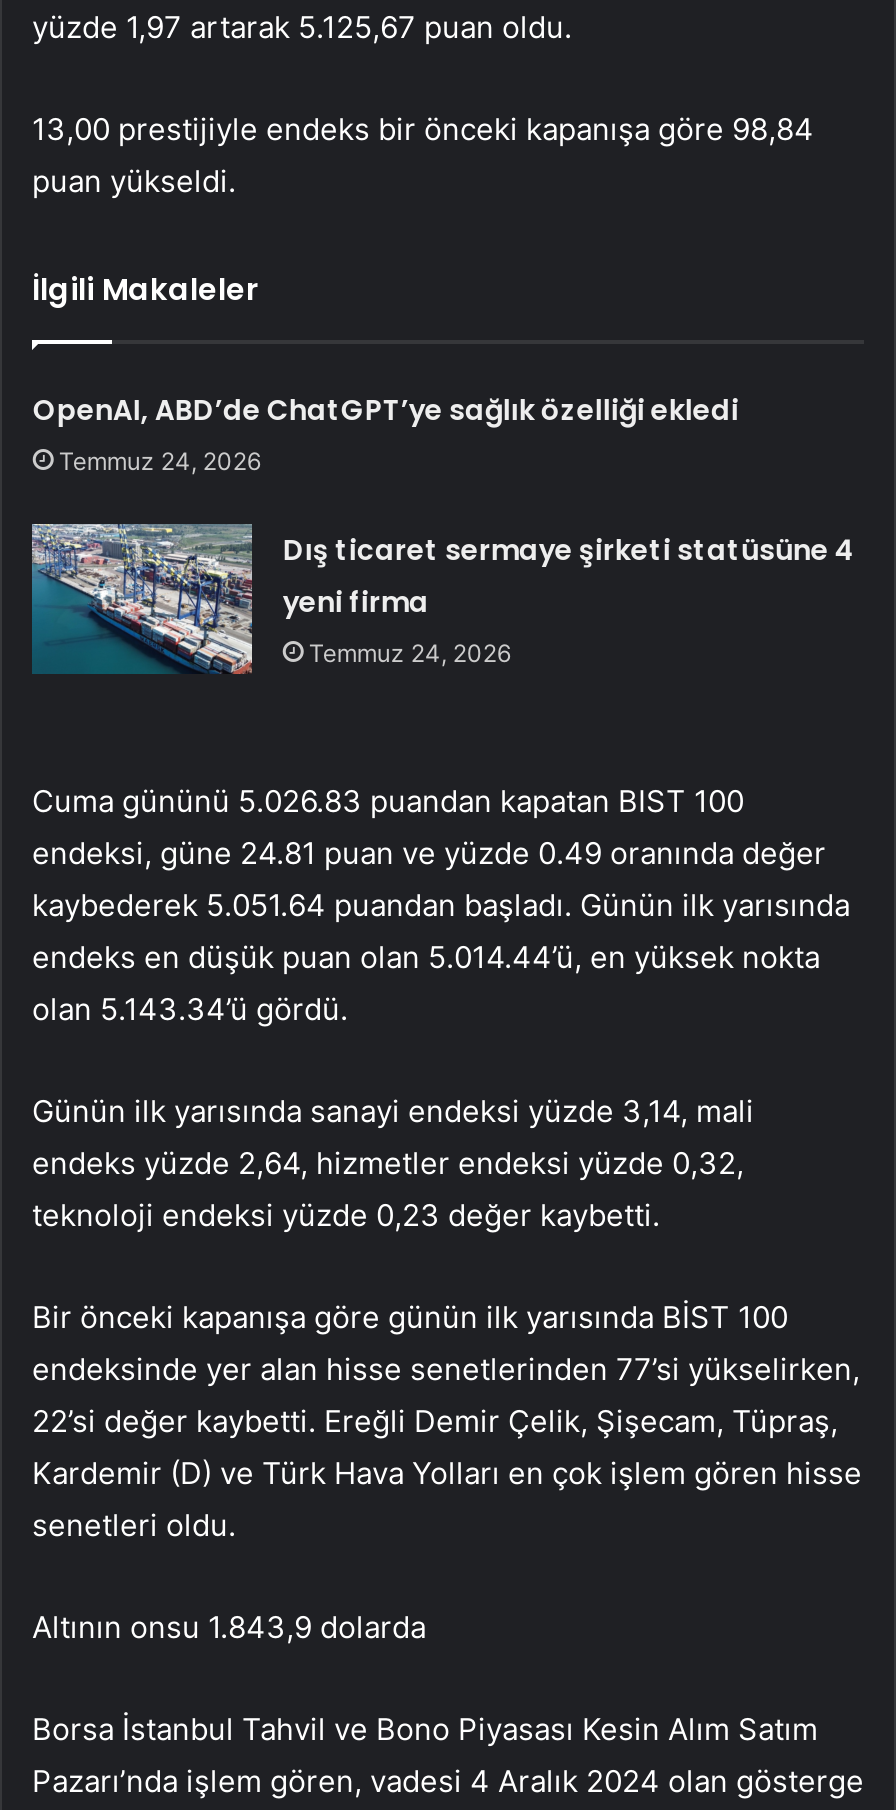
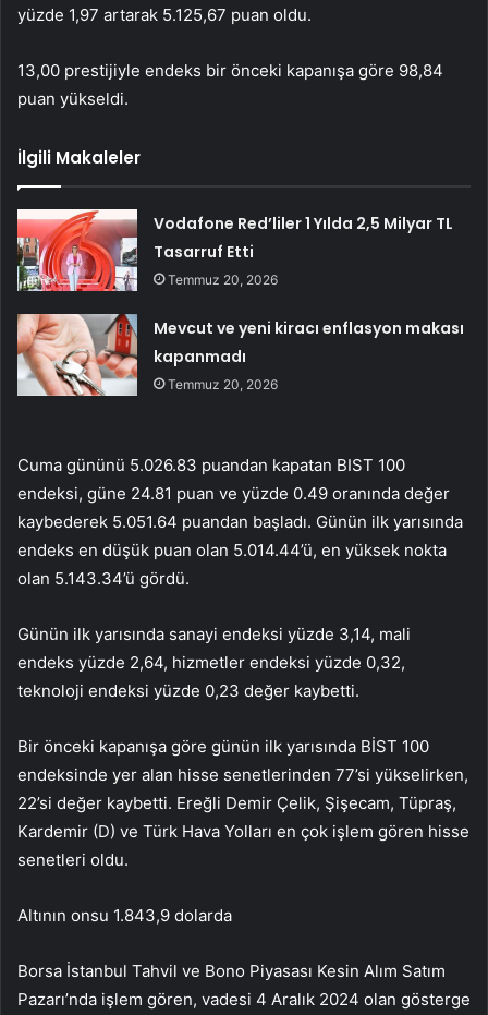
[33,389,739,475] OpenAI, ABD’de ChatGPT’ye sağlık özelliği ekledi | Temmuz 24, 2026 -> [154,212,453,287] Vodafone Red’liler 1 Yılda 2,5 Milyar TL | Tasarruf Etti | Temmuz 20, 2026
[30,522,855,676] [image] | Dış ticaret sermaye şirketi statüsüne 4 | yeni firma | Temmuz 24, 2026 -> [16,313,464,397] [image] | Mevcut ve yeni kiracı enflasyon makası | kapanmadı | Temmuz 20, 2026

